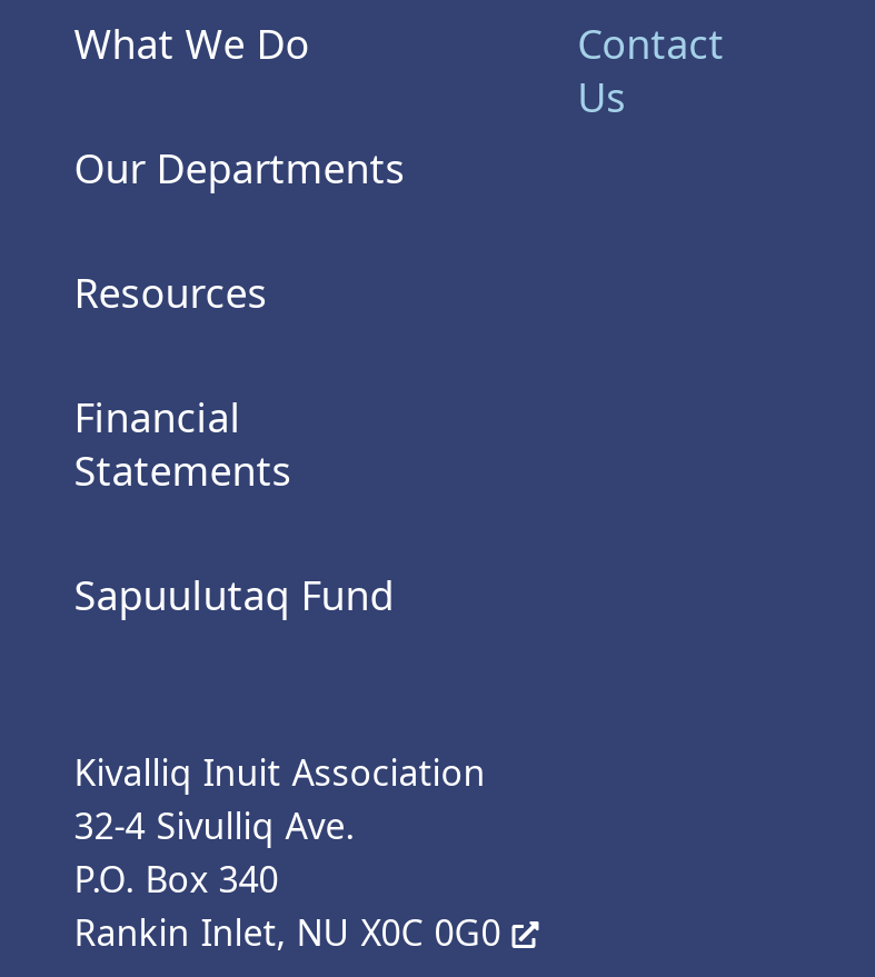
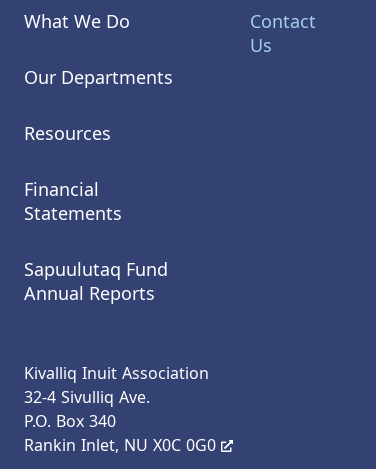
none -> [24,281,155,305] Annual Reports

